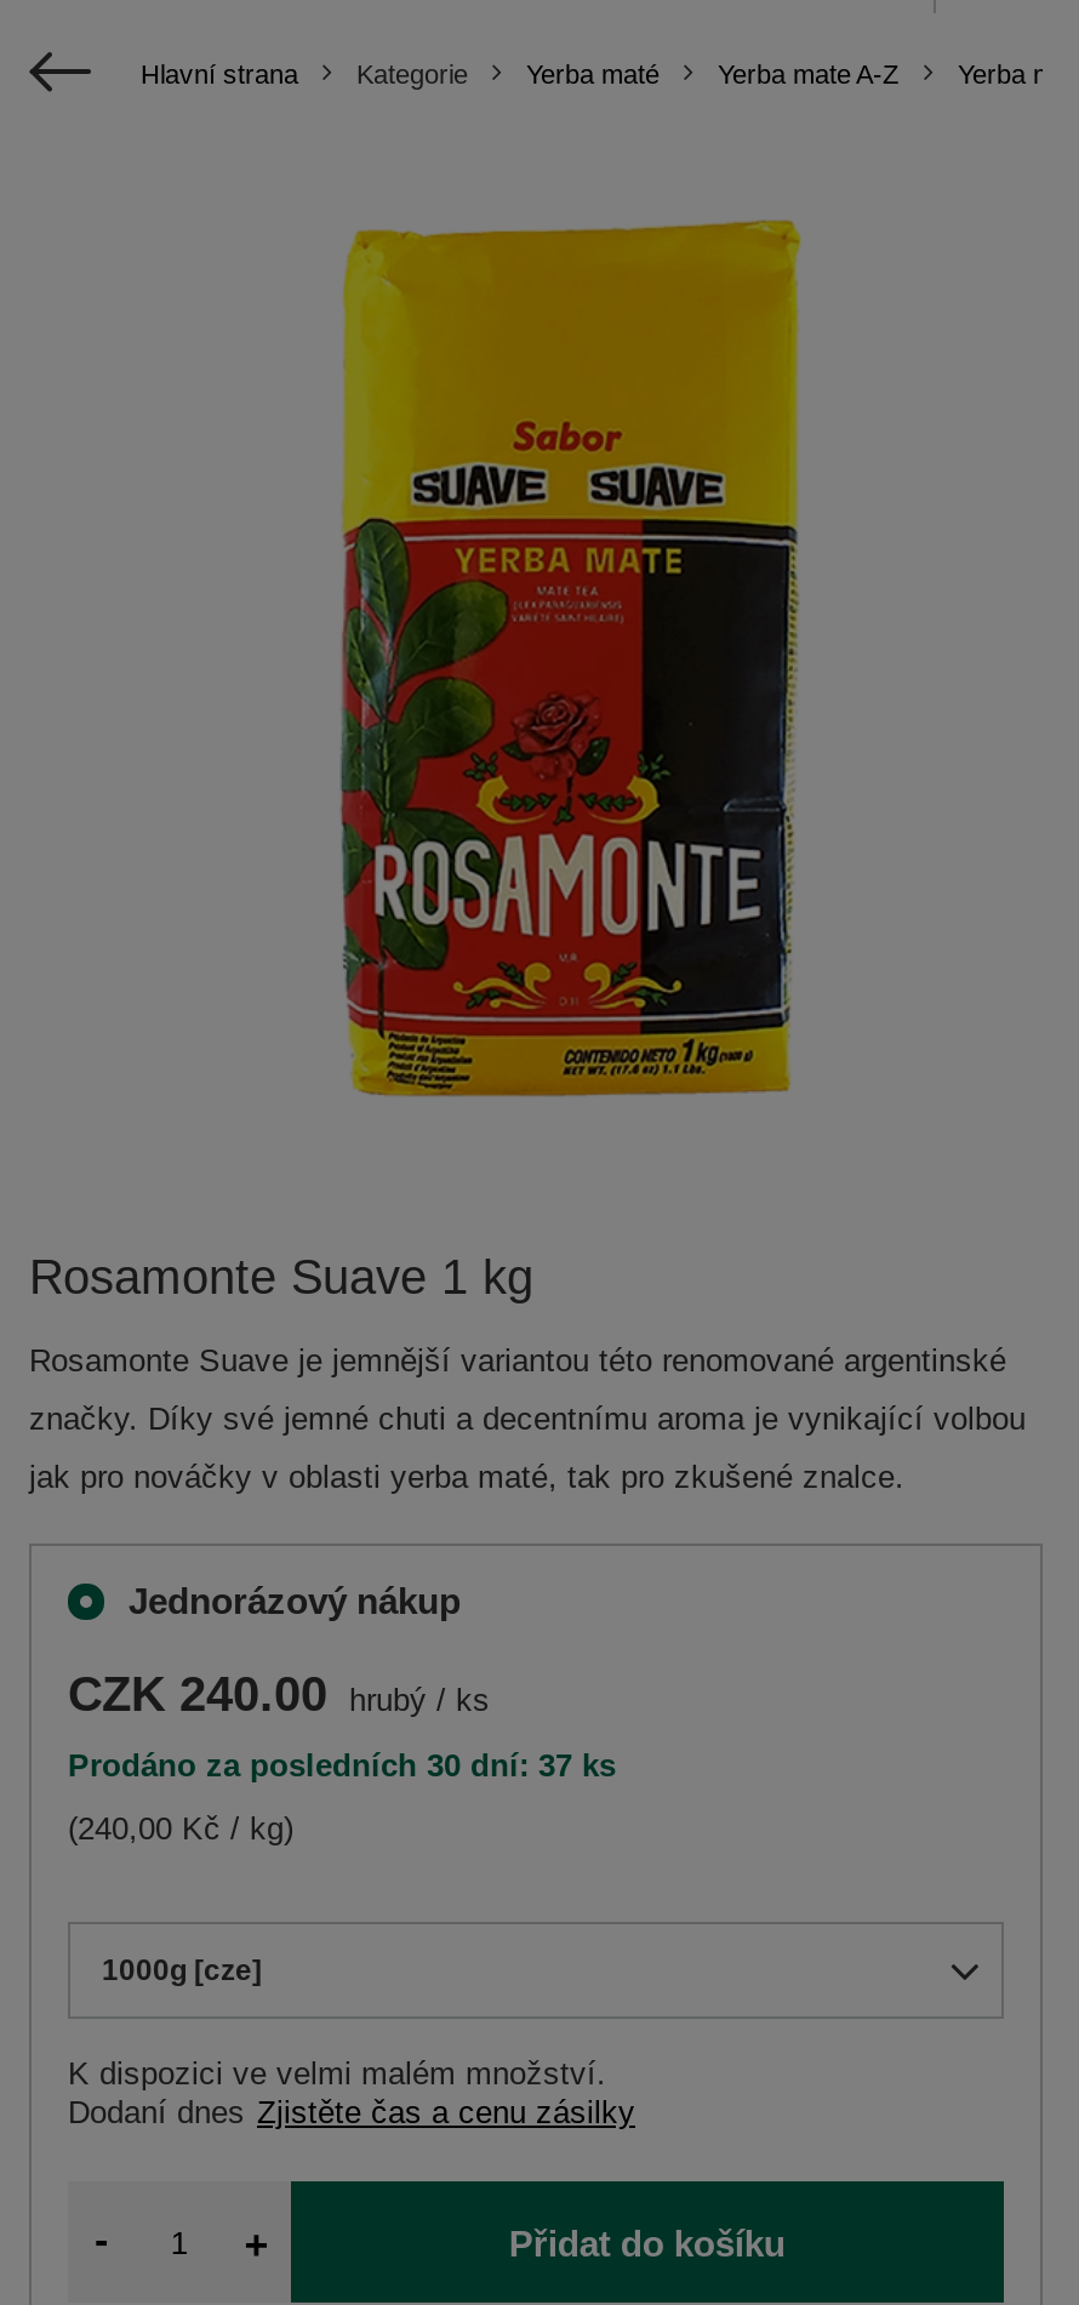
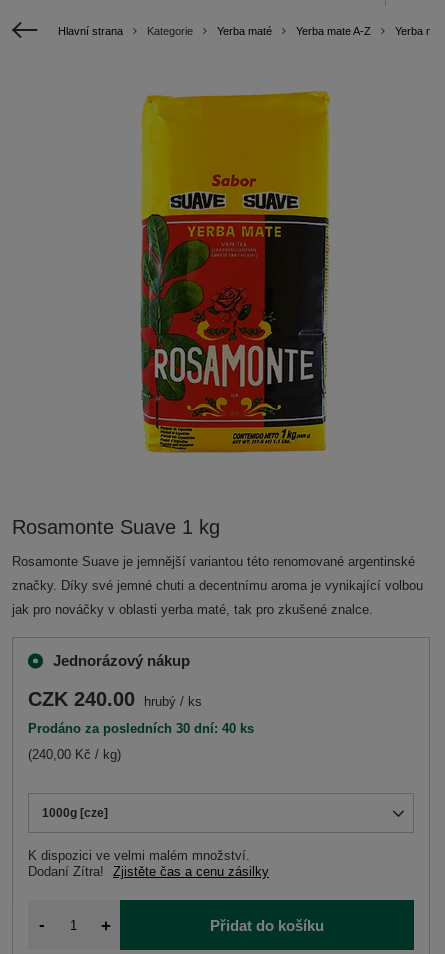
[68,1747,616,1784] Prodáno za posledních 30 dní: 37 ks -> [28,721,254,736] Prodáno za posledních 30 dní: 40 ks
[68,2094,635,2130] Dodaní dnes Zjistěte čas a cenu zásilky -> [28,864,269,879] Dodaní Zítra! Zjistěte čas a cenu zásilky

